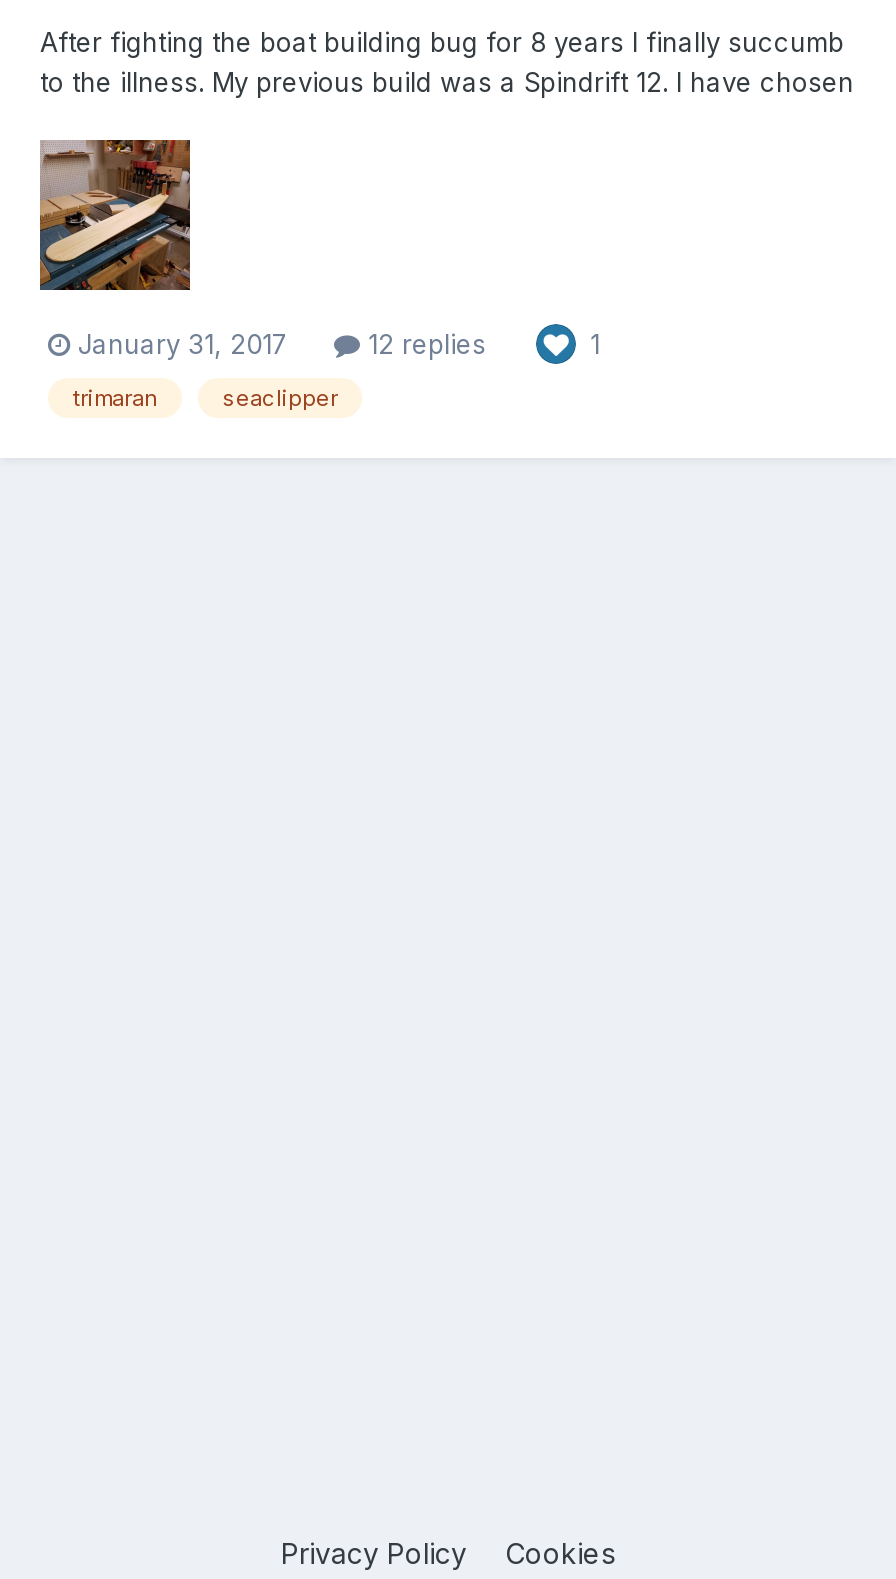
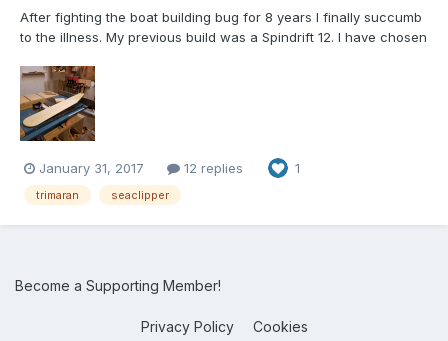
none -> [15,277,221,294] Become a Supporting Member!

